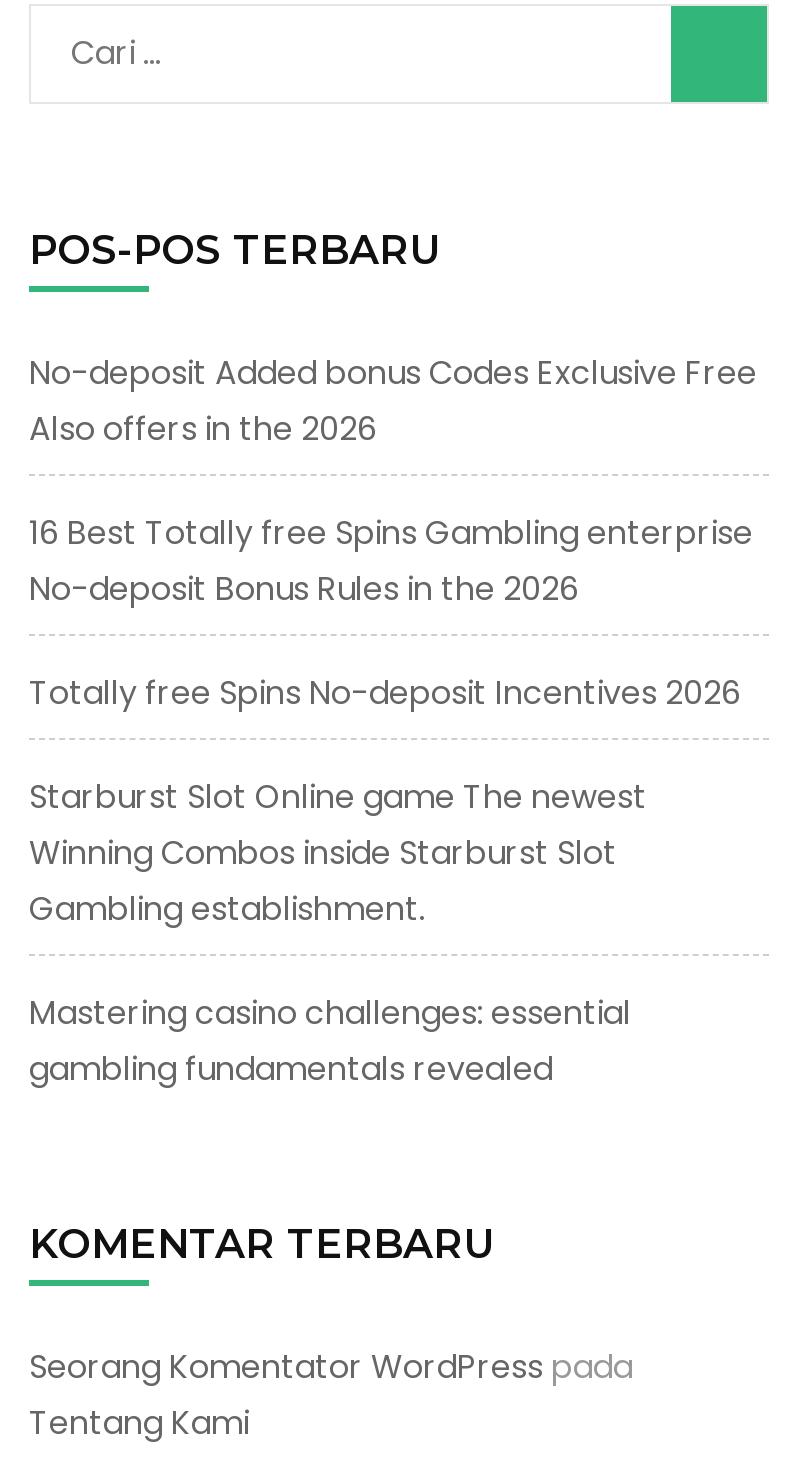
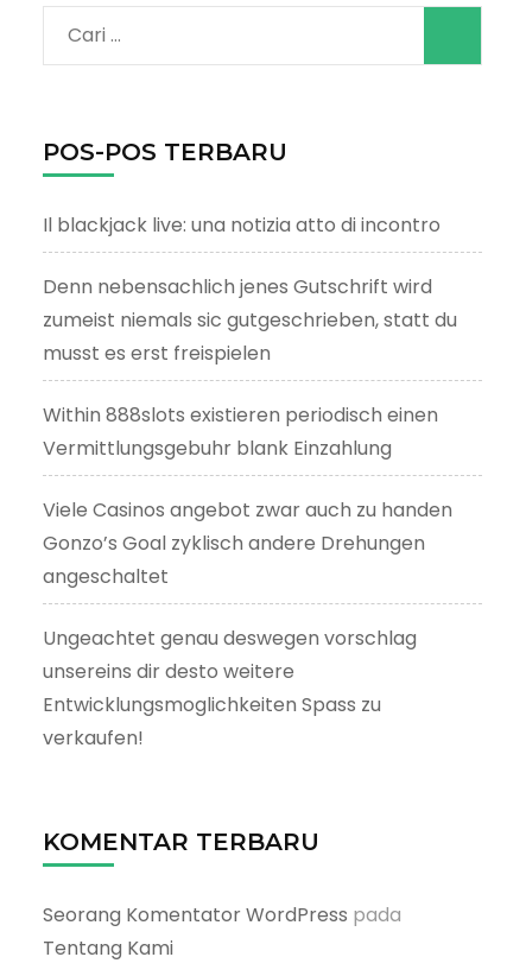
[29,349,757,451] No-deposit Added bonus Codes Exclusive Free | Also offers in the 2026 -> [43,211,441,238] Il blackjack live: una notizia atto di incontro
[29,509,753,611] 16 Best Totally free Spins Gambling enterprise | No-deposit Bonus Rules in the 2026 -> [43,273,457,367] Denn nebensachlich jenes Gutschrift wird | zumeist niemals sic gutgeschrieben, statt du | musst es erst freispielen
[29,669,741,715] Totally free Spins No-deposit Incentives 2026 -> [43,401,438,462] Within 888slots existieren periodisch einen | Vermittlungsgebuhr blank Einzahlung
[29,773,647,931] Starburst Slot Online game The newest | Winning Combos inside Starburst Slot | Gambling establishment. -> [43,496,452,590] Viele Casinos angebot zwar auch zu handen | Gonzo’s Goal zyklisch andere Drehungen | angeschaltet
[29,989,631,1091] Mastering casino challenges: essential | gambling fundamentals revealed -> [43,624,417,751] Ungeachtet genau deswegen vorschlag | unsereins dir desto weitere | Entwicklungsmoglichkeiten Spass zu | verkaufen!

